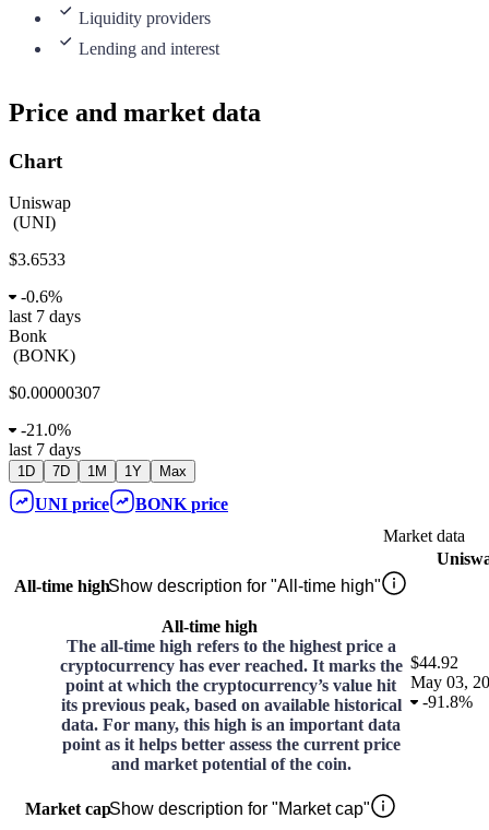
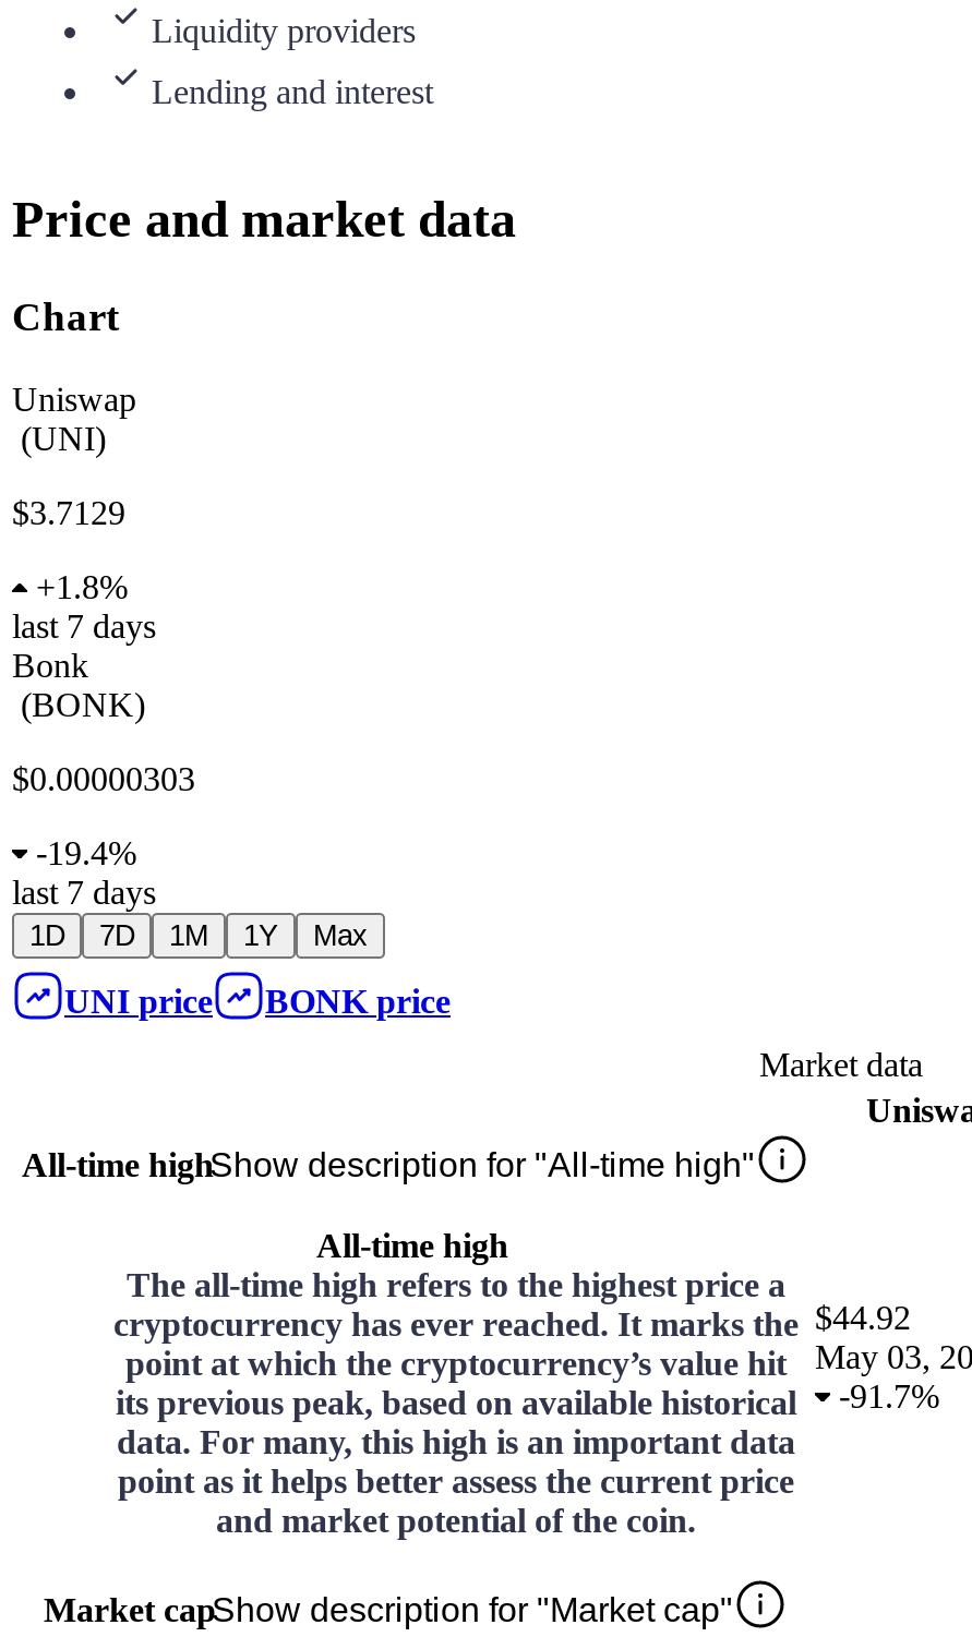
[9,250,65,269] $3.6533 -> [12,495,125,532] $3.7129
[21,288,62,306] -0.6% -> [36,569,128,606] +1.8%
[9,384,100,402] $0.00000307 -> [12,761,195,798] $0.00000303
[21,421,71,439] -21.0% -> [36,835,136,872] -19.4%
[61,693,473,715] its previous peak, based on available historical -91.8% -> [116,1378,939,1422] its previous peak, based on available historical -91.7%

